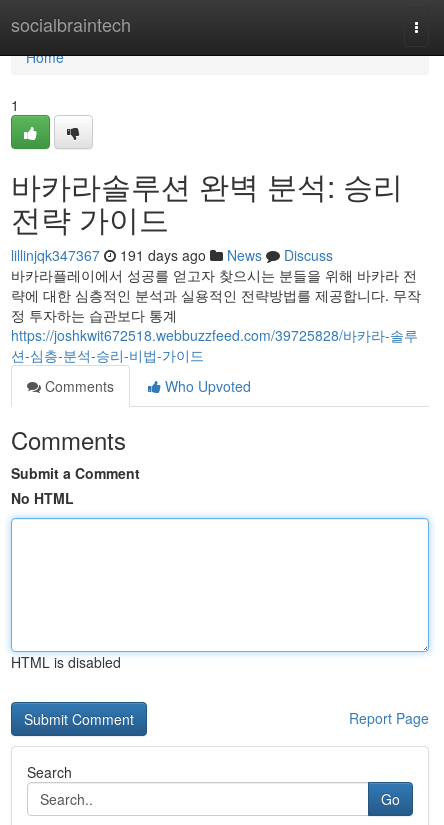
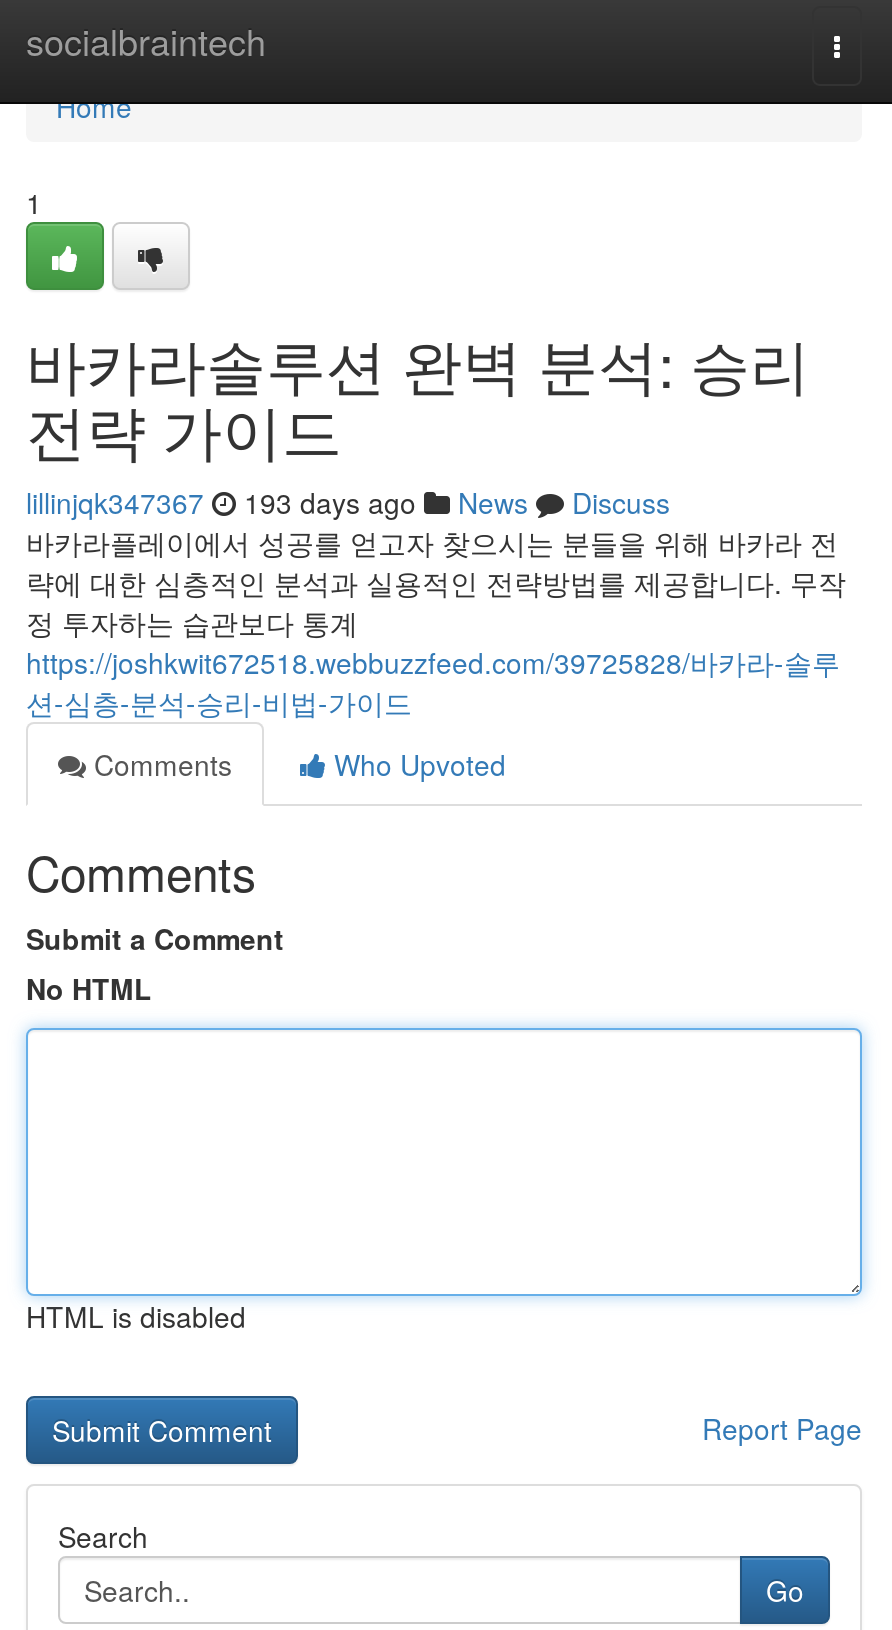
[11,245,333,265] lillinjqk347367 191 days ago News Discuss -> [26,482,670,522] lillinjqk347367 193 days ago News Discuss

